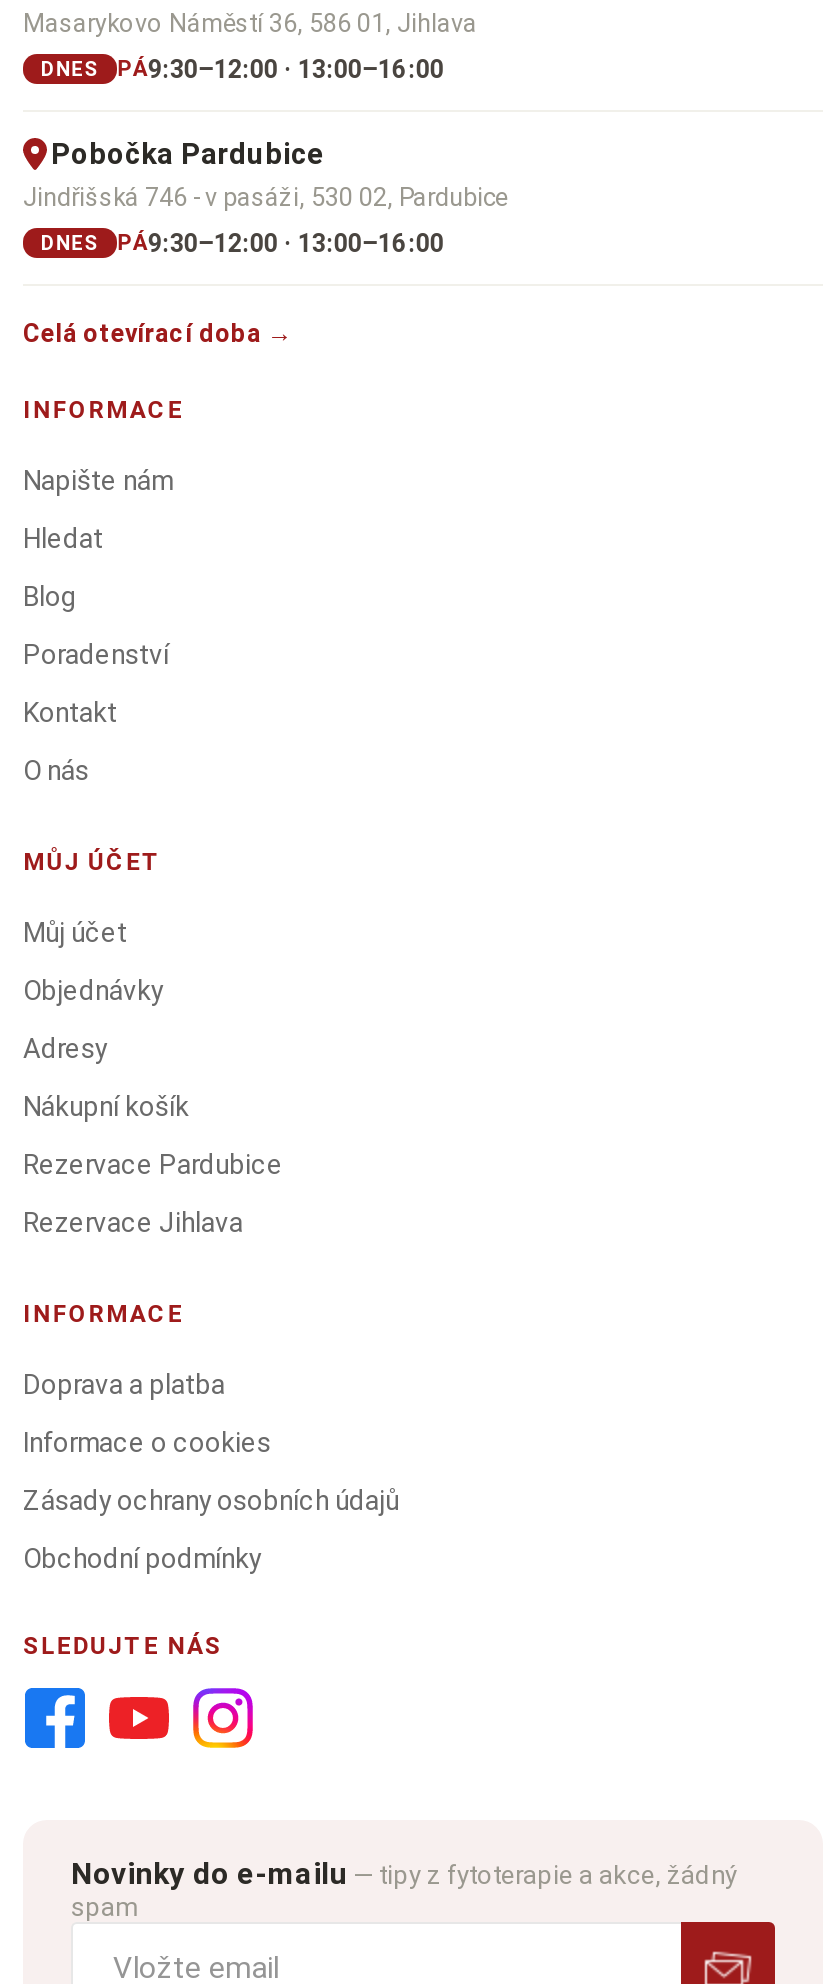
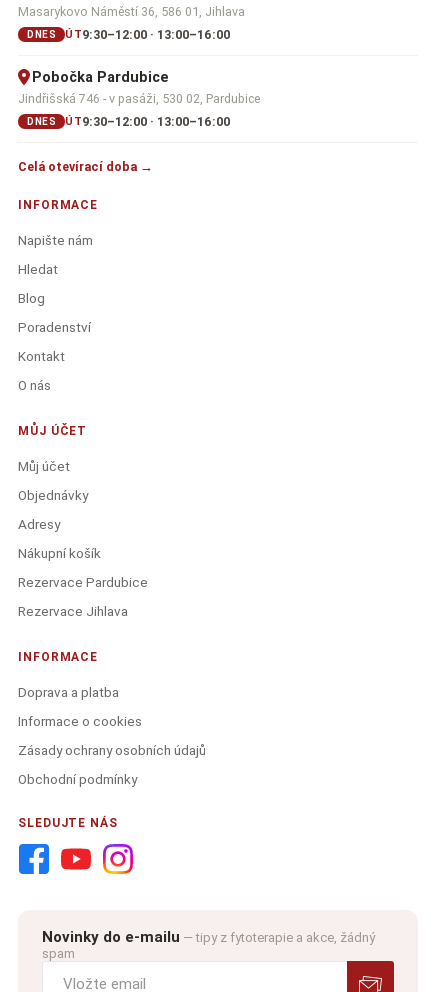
[41,54,444,84] DNES PÁ9:30–12:00 · 13:00–16:00 -> [27,27,230,42] DNES ÚT9:30–12:00 · 13:00–16:00
[41,228,444,258] DNES PÁ9:30–12:00 · 13:00–16:00 -> [27,114,230,129] DNES ÚT9:30–12:00 · 13:00–16:00

